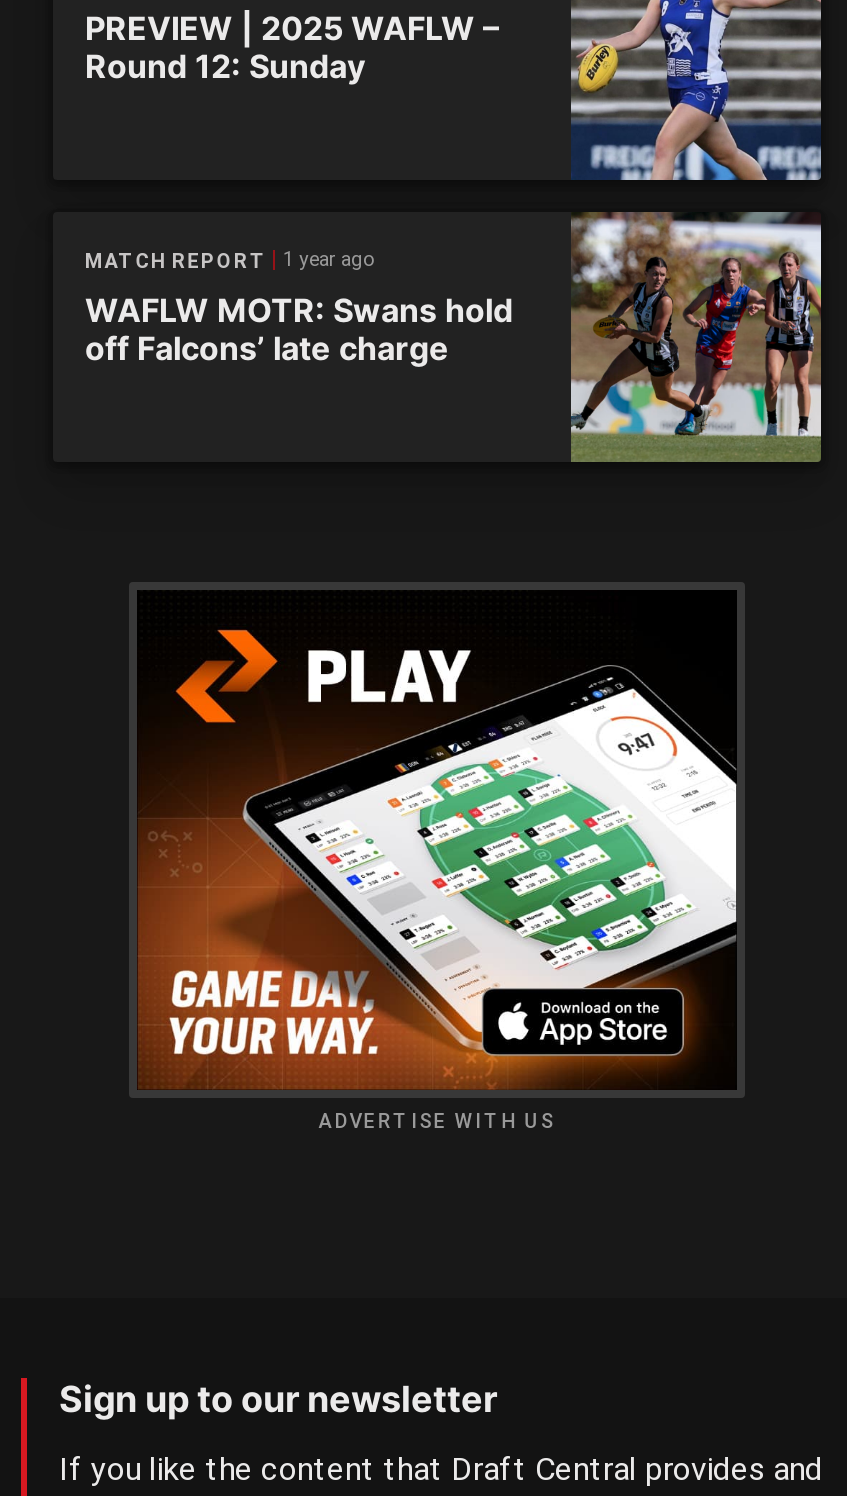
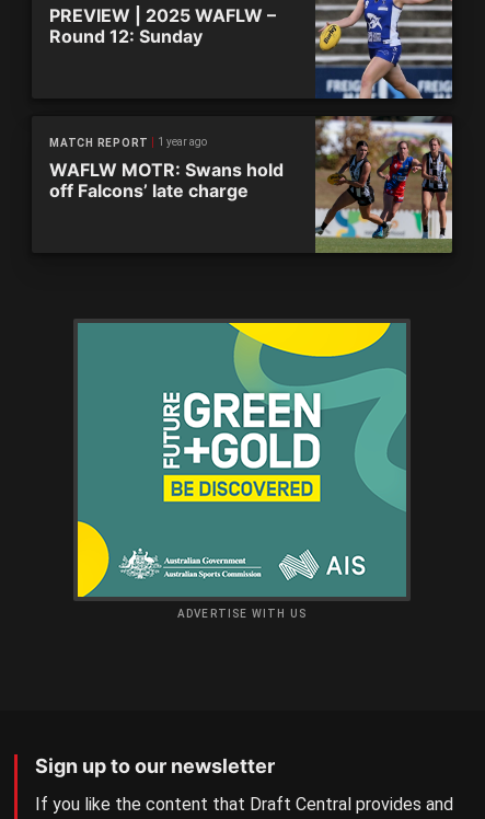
[137,590,739,1090] [image] -> [77,322,407,598] [image]

